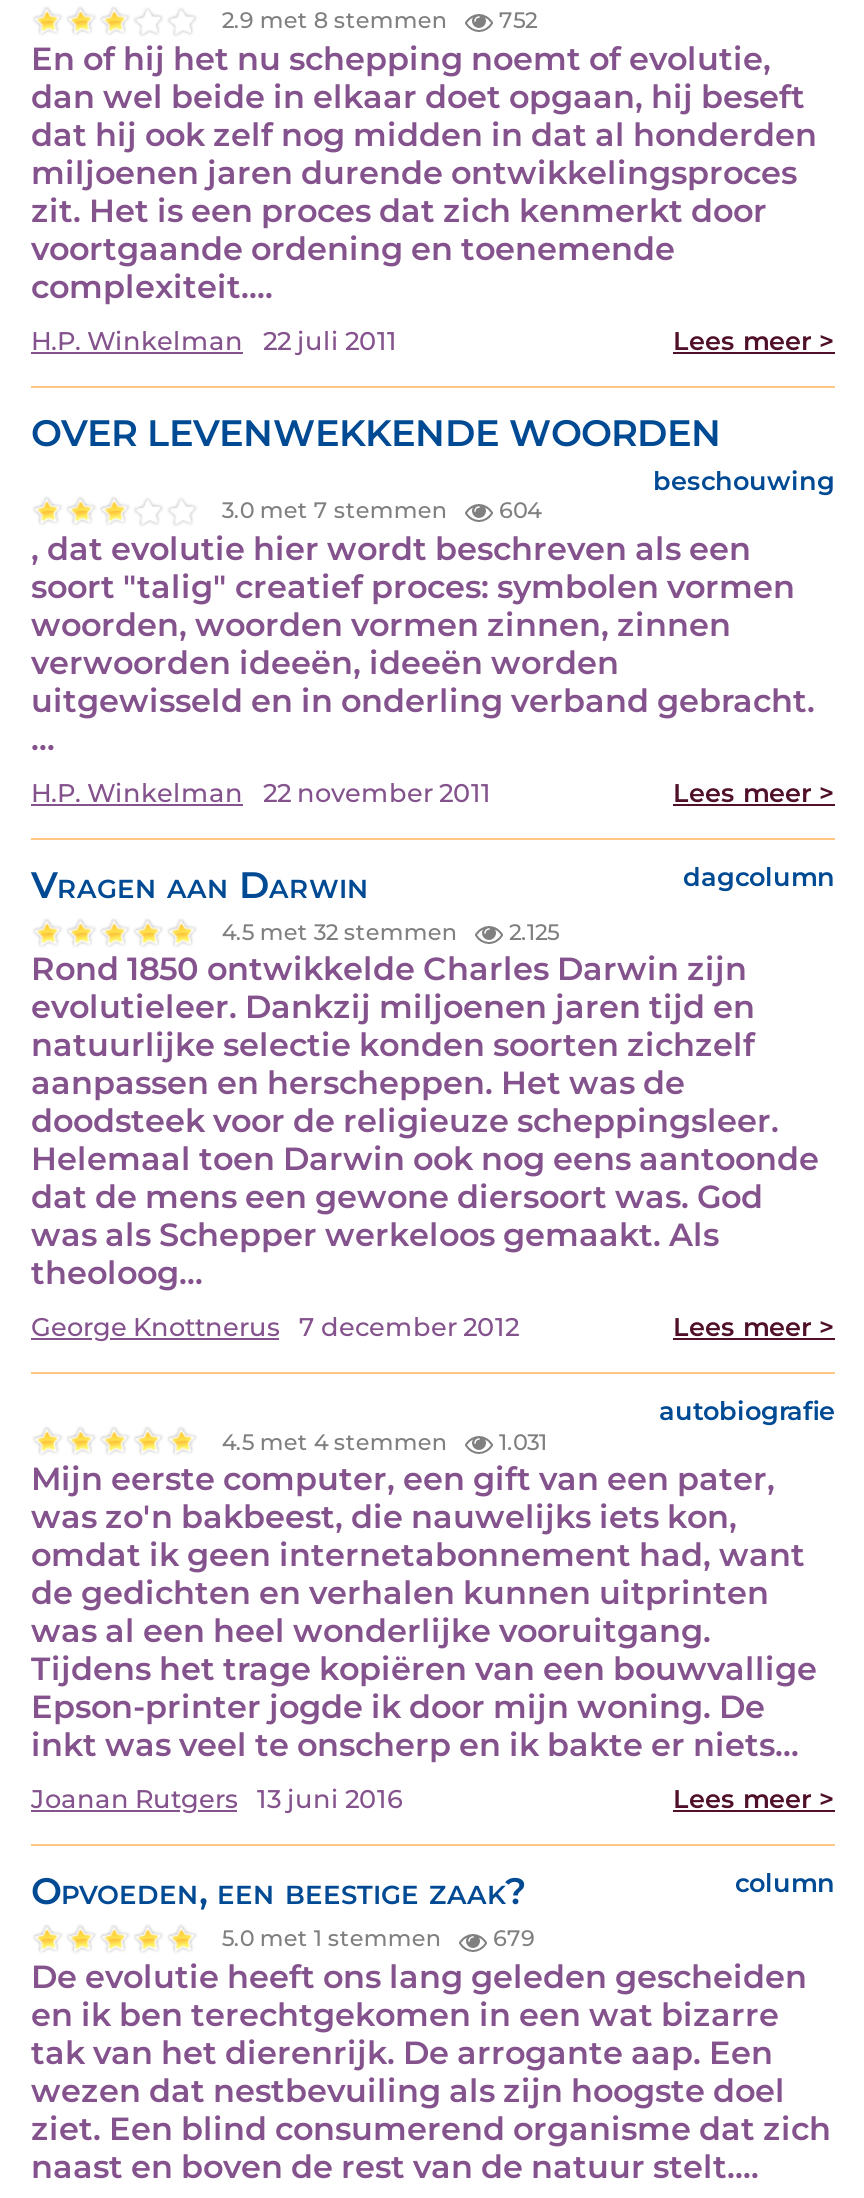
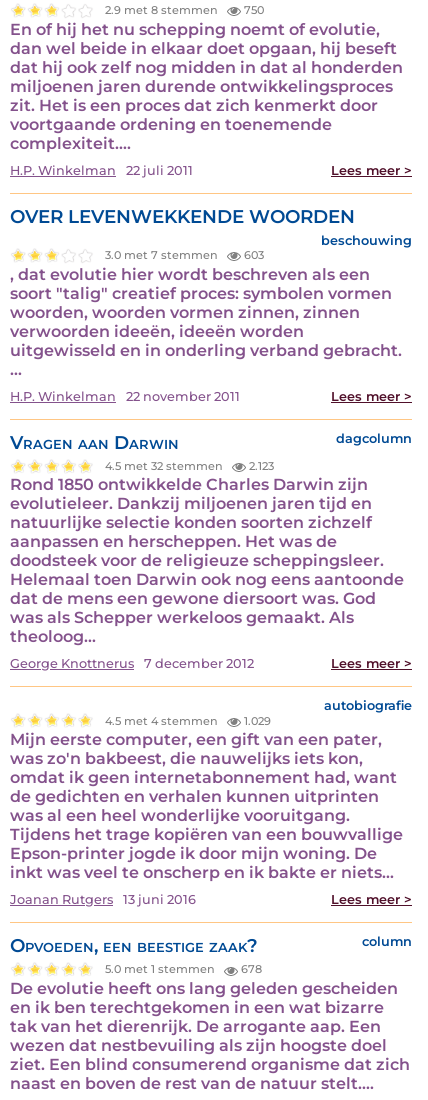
[222,7,537,35] 2.9 met 8 stemmen 752 -> [105,3,264,17] 2.9 met 8 stemmen 750
[222,496,541,524] 3.0 met 7 stemmen 604 -> [105,248,264,262] 3.0 met 7 stemmen 603
[222,918,559,946] 4.5 met 32 stemmen 2.125 -> [105,459,274,473] 4.5 met 32 stemmen 2.123
[222,1427,547,1455] 4.5 met 4 stemmen 1.031 -> [105,714,271,728] 4.5 met 4 stemmen 1.029
[222,1925,535,1953] 5.0 met 1 stemmen 679 -> [105,962,262,976] 5.0 met 1 stemmen 678

